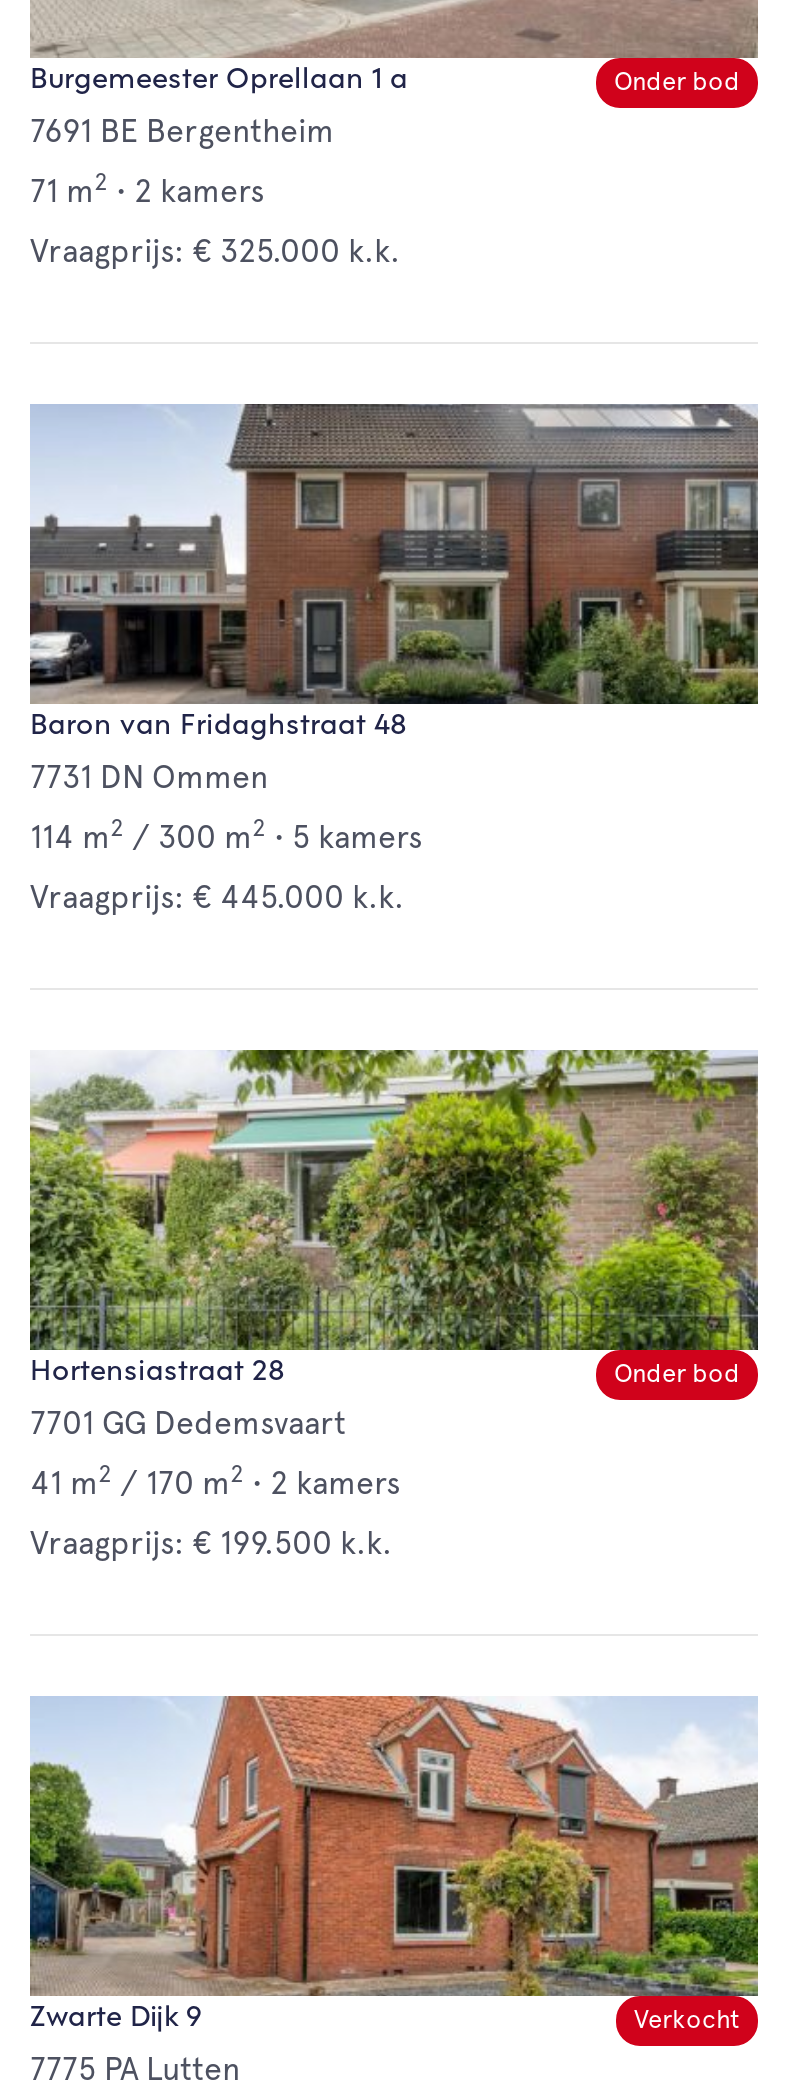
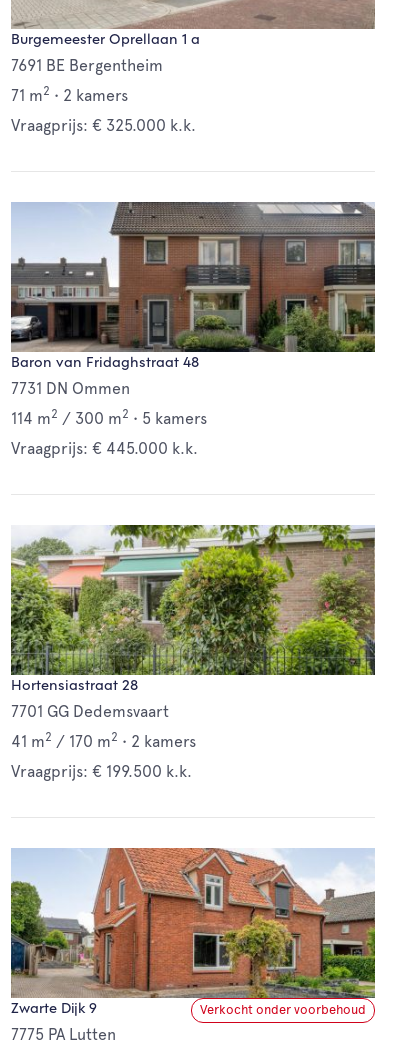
[614,66,740,96] Onder bod -> none
[614,1358,740,1388] Onder bod -> none
[634,2004,740,2034] Verkocht -> [200,1002,366,1017] Verkocht onder voorbehoud

